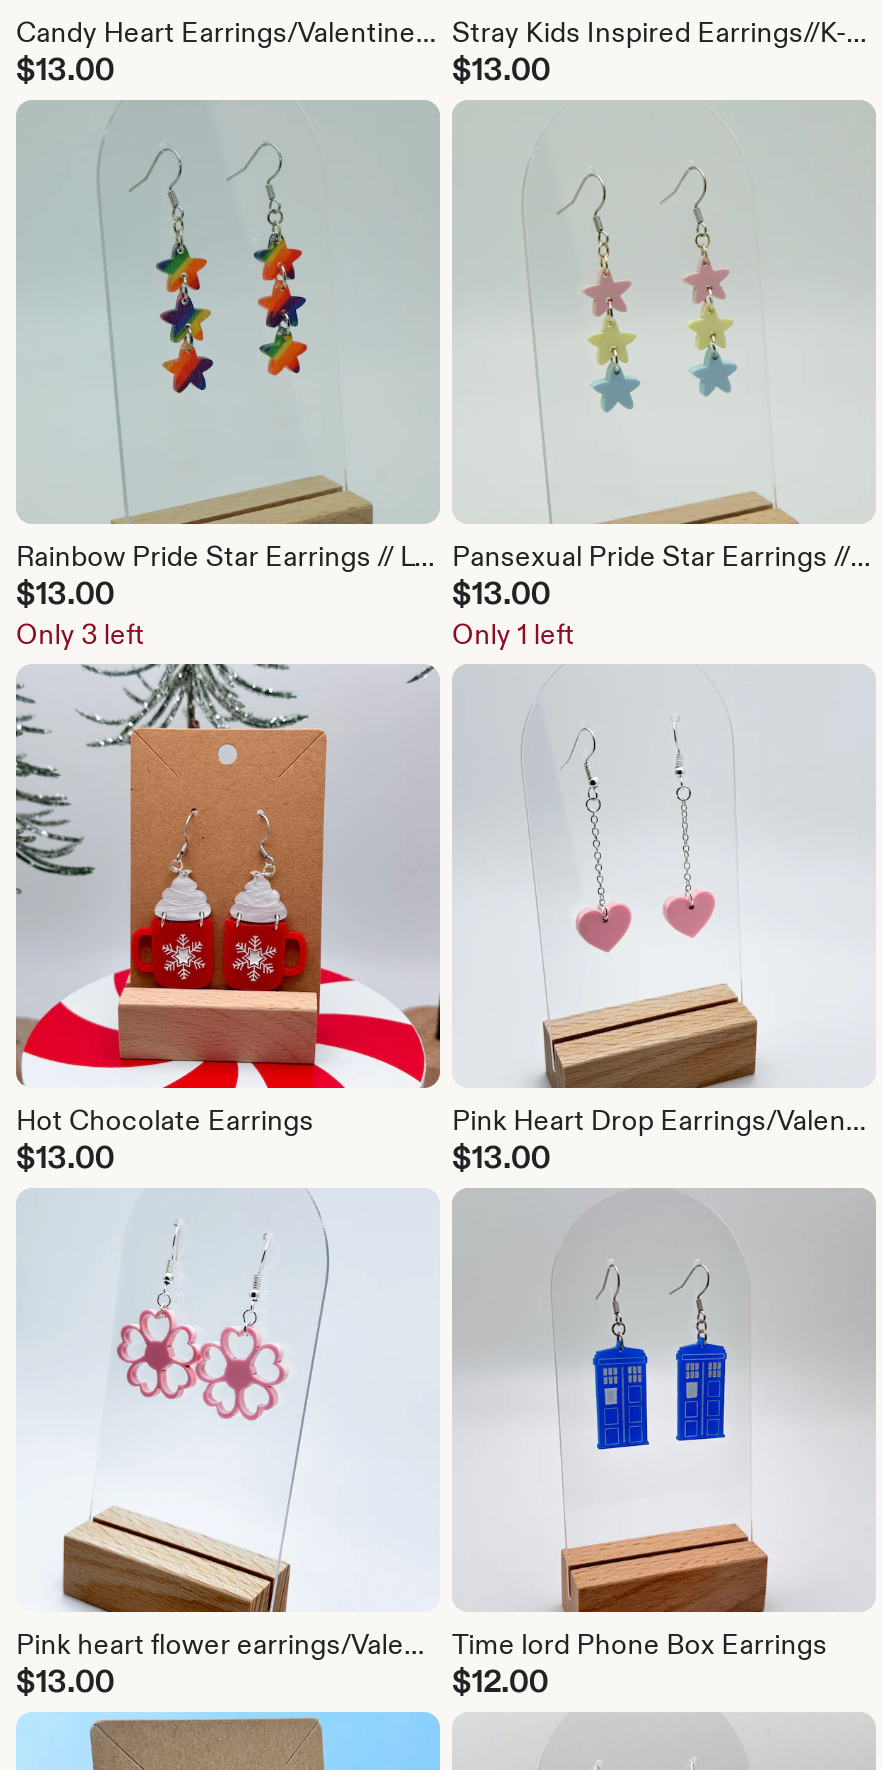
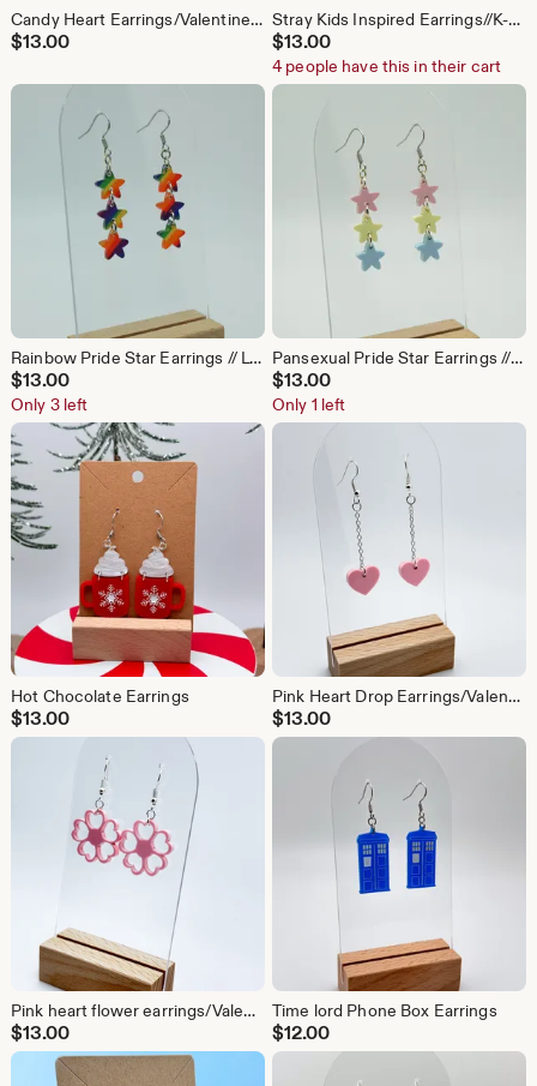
none -> [272,55,501,77] 4 people have this in their cart

